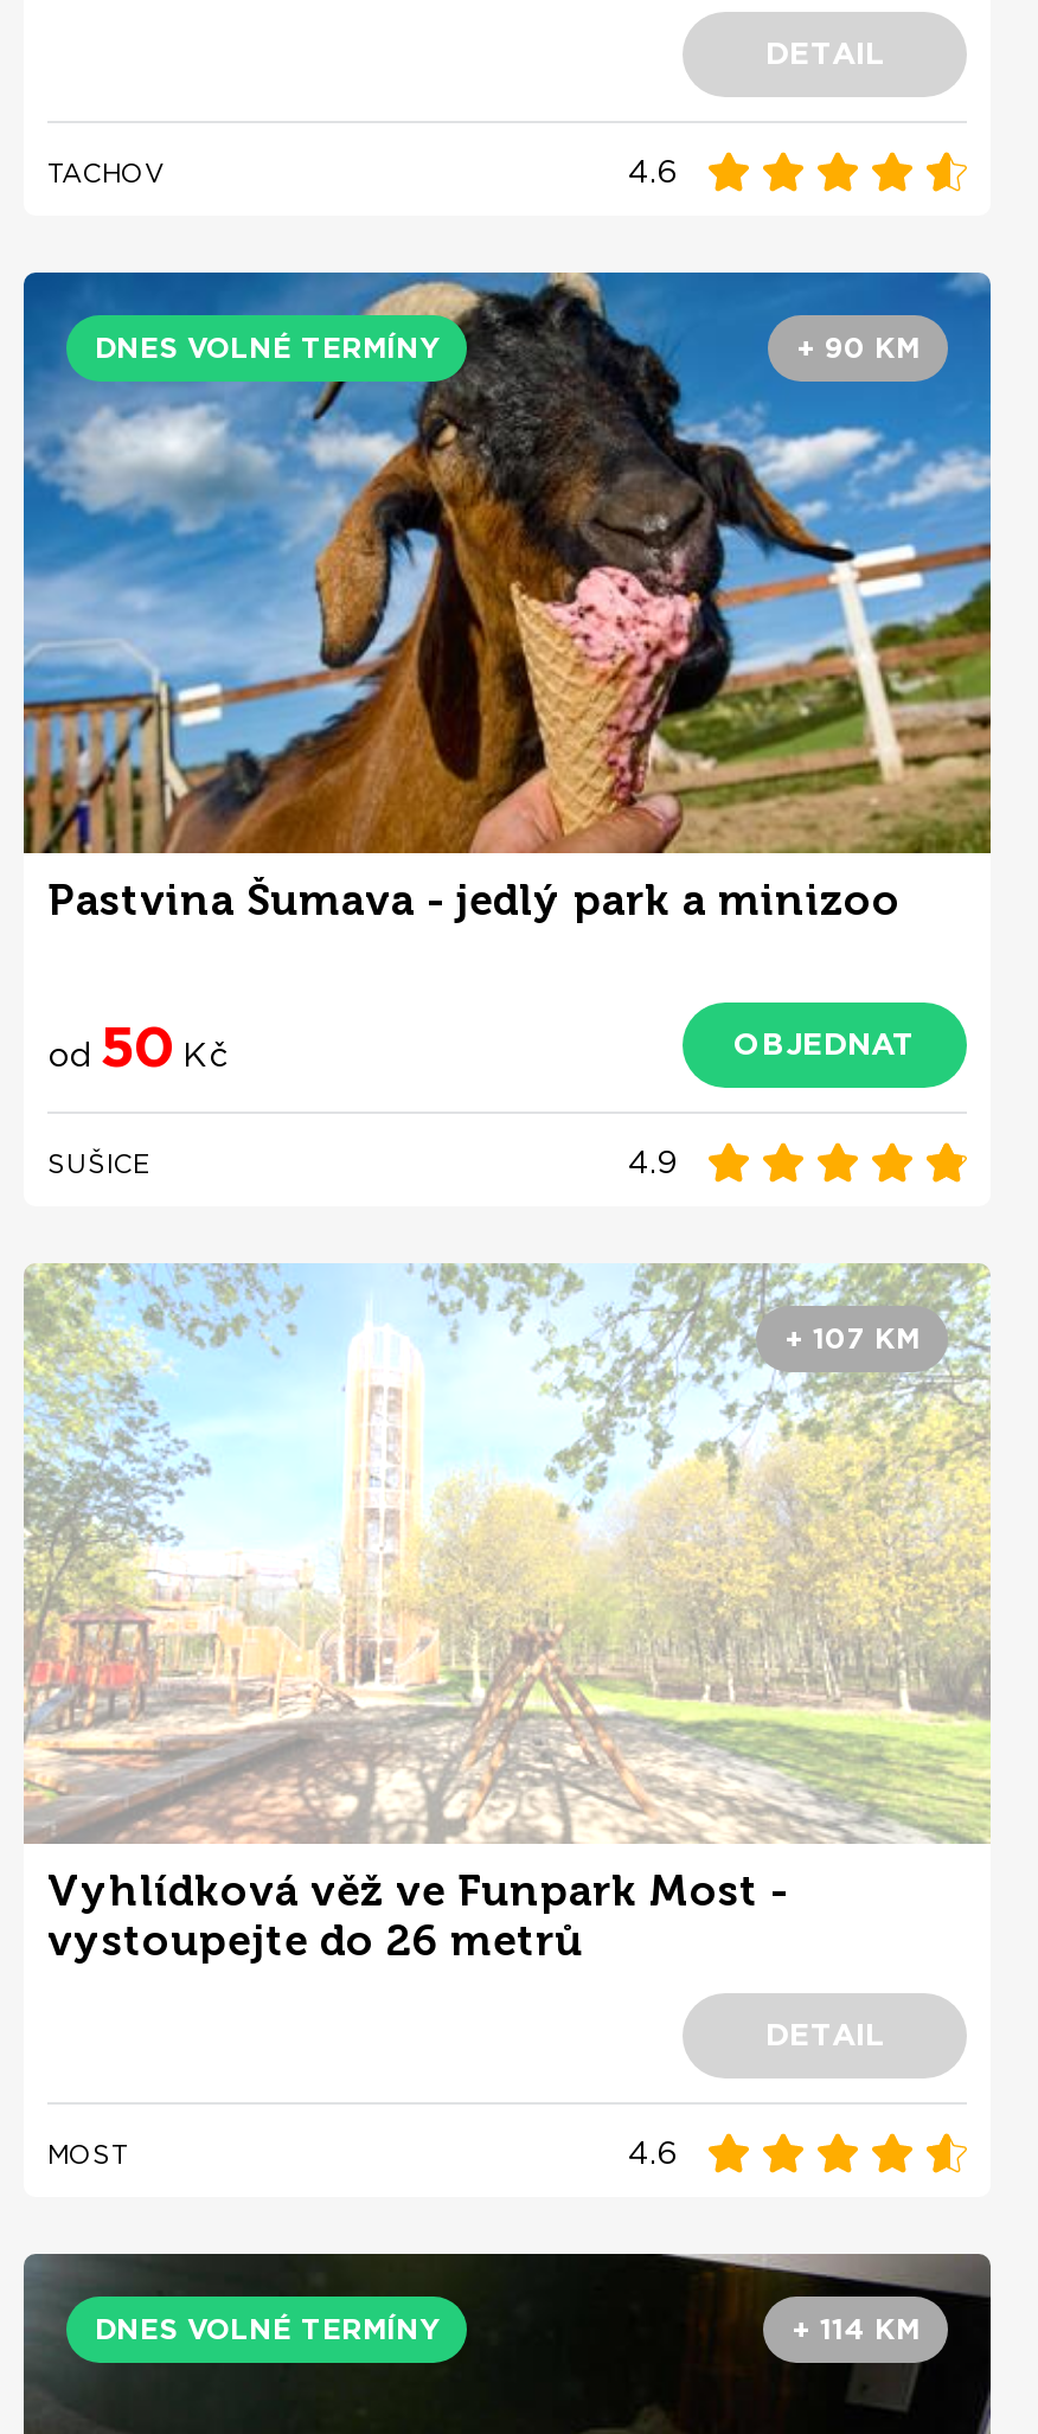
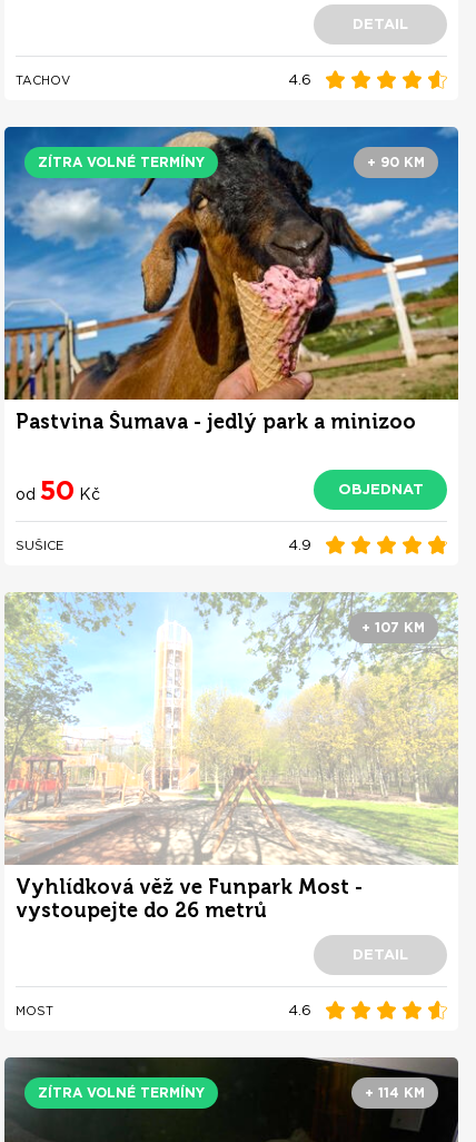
[95,330,438,365] DNES VOLNÉ TERMÍNY -> [38,154,205,171] ZÍTRA VOLNÉ TERMÍNY
[95,2311,438,2347] DNES VOLNÉ TERMÍNY -> [38,1084,205,1101] ZÍTRA VOLNÉ TERMÍNY

